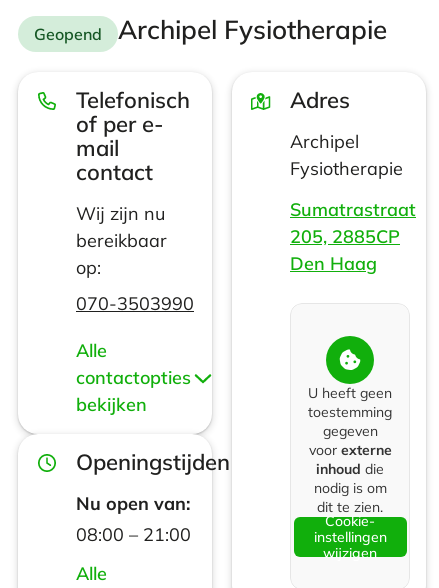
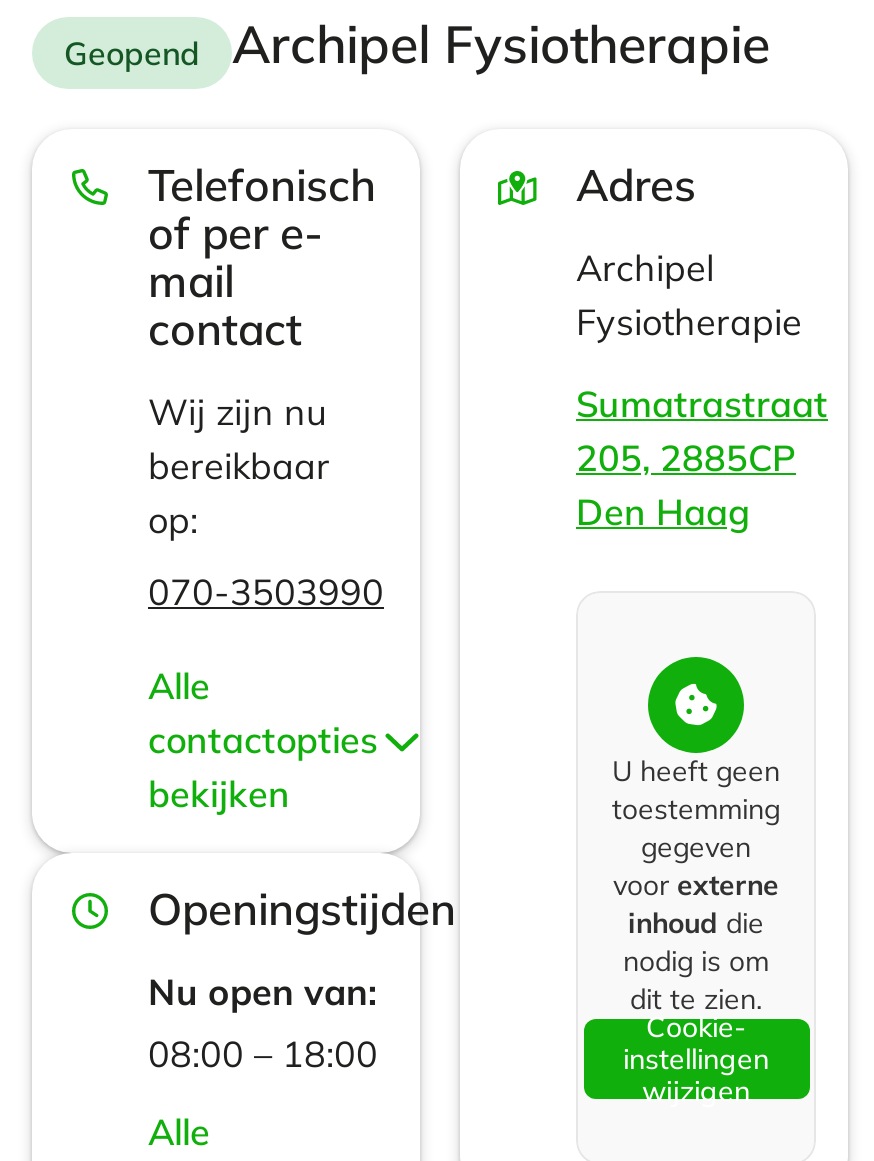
[76,523,191,546] 08:00 – 21:00 -> [148,1032,378,1078] 08:00 – 18:00

